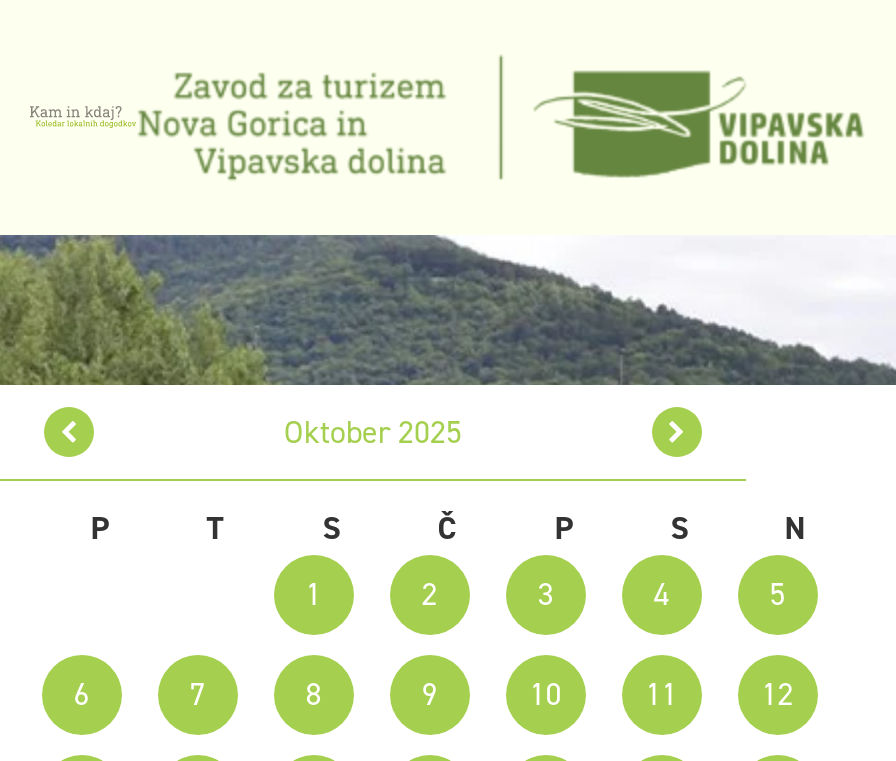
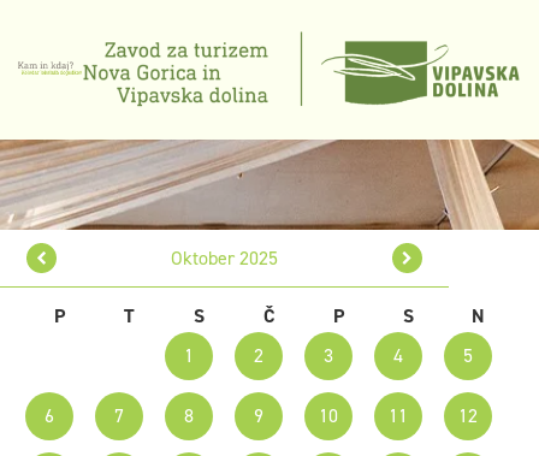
[6,233,890,387] [image] -> [4,138,535,231] [image]

